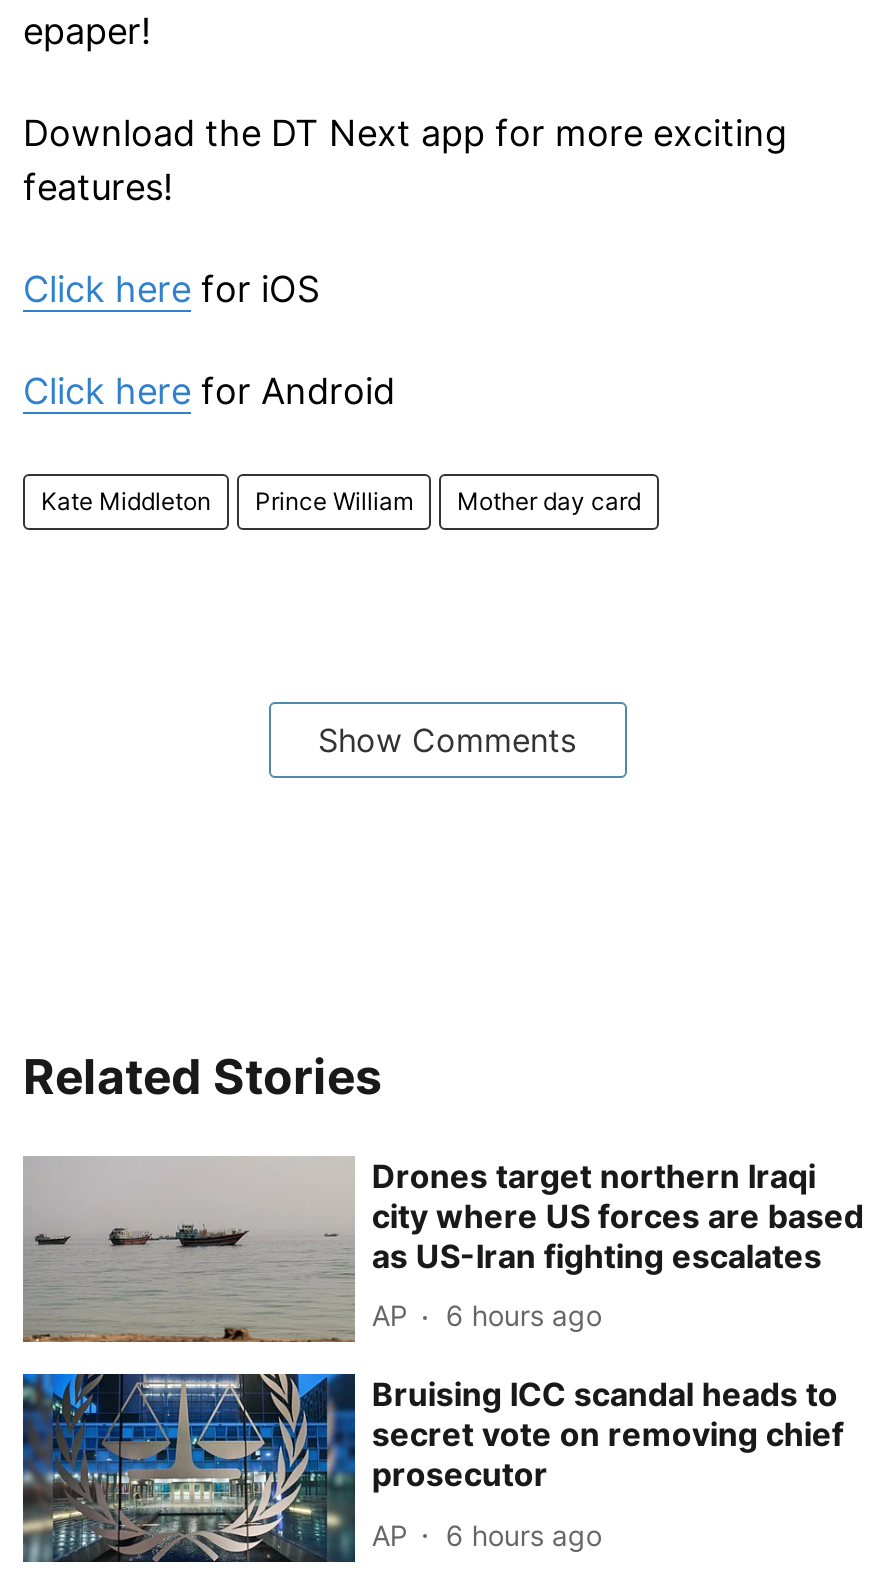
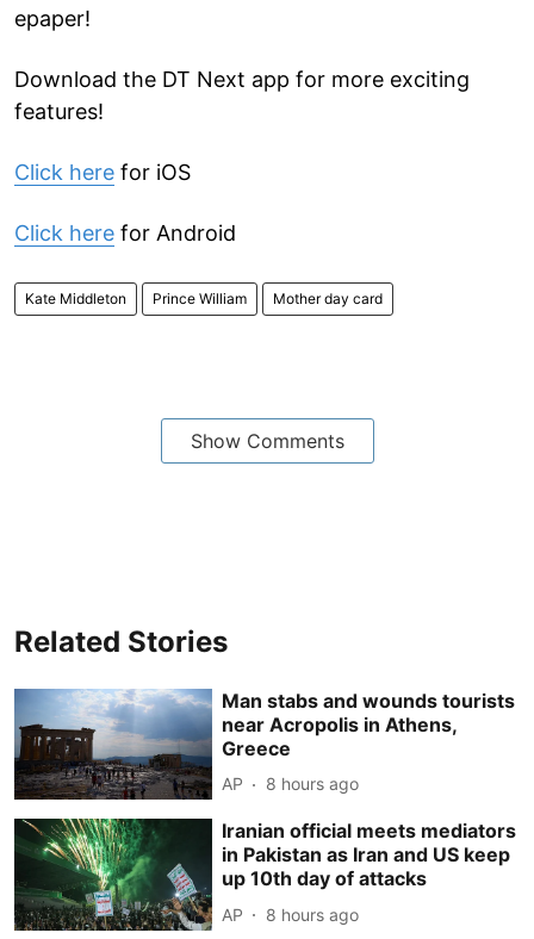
[21,1155,864,1344] [image] | Drones target northern Iraqi | city where US forces are based | as US-Iran fighting escalates -> [13,688,515,801] [image] | Man stabs and wounds tourists | near Acropolis in Athens, | Greece
[372,1298,602,1332] AP 6 hours ago -> [222,773,359,794] AP 8 hours ago
[21,1372,844,1564] [image] | Bruising ICC scandal heads to | secret vote on removing chief | prosecutor -> [13,817,517,932] [image] | Iranian official meets mediators | in Pakistan as Iran and US keep | up 10th day of attacks
[372,1517,602,1551] AP 6 hours ago -> [222,904,359,924] AP 8 hours ago

